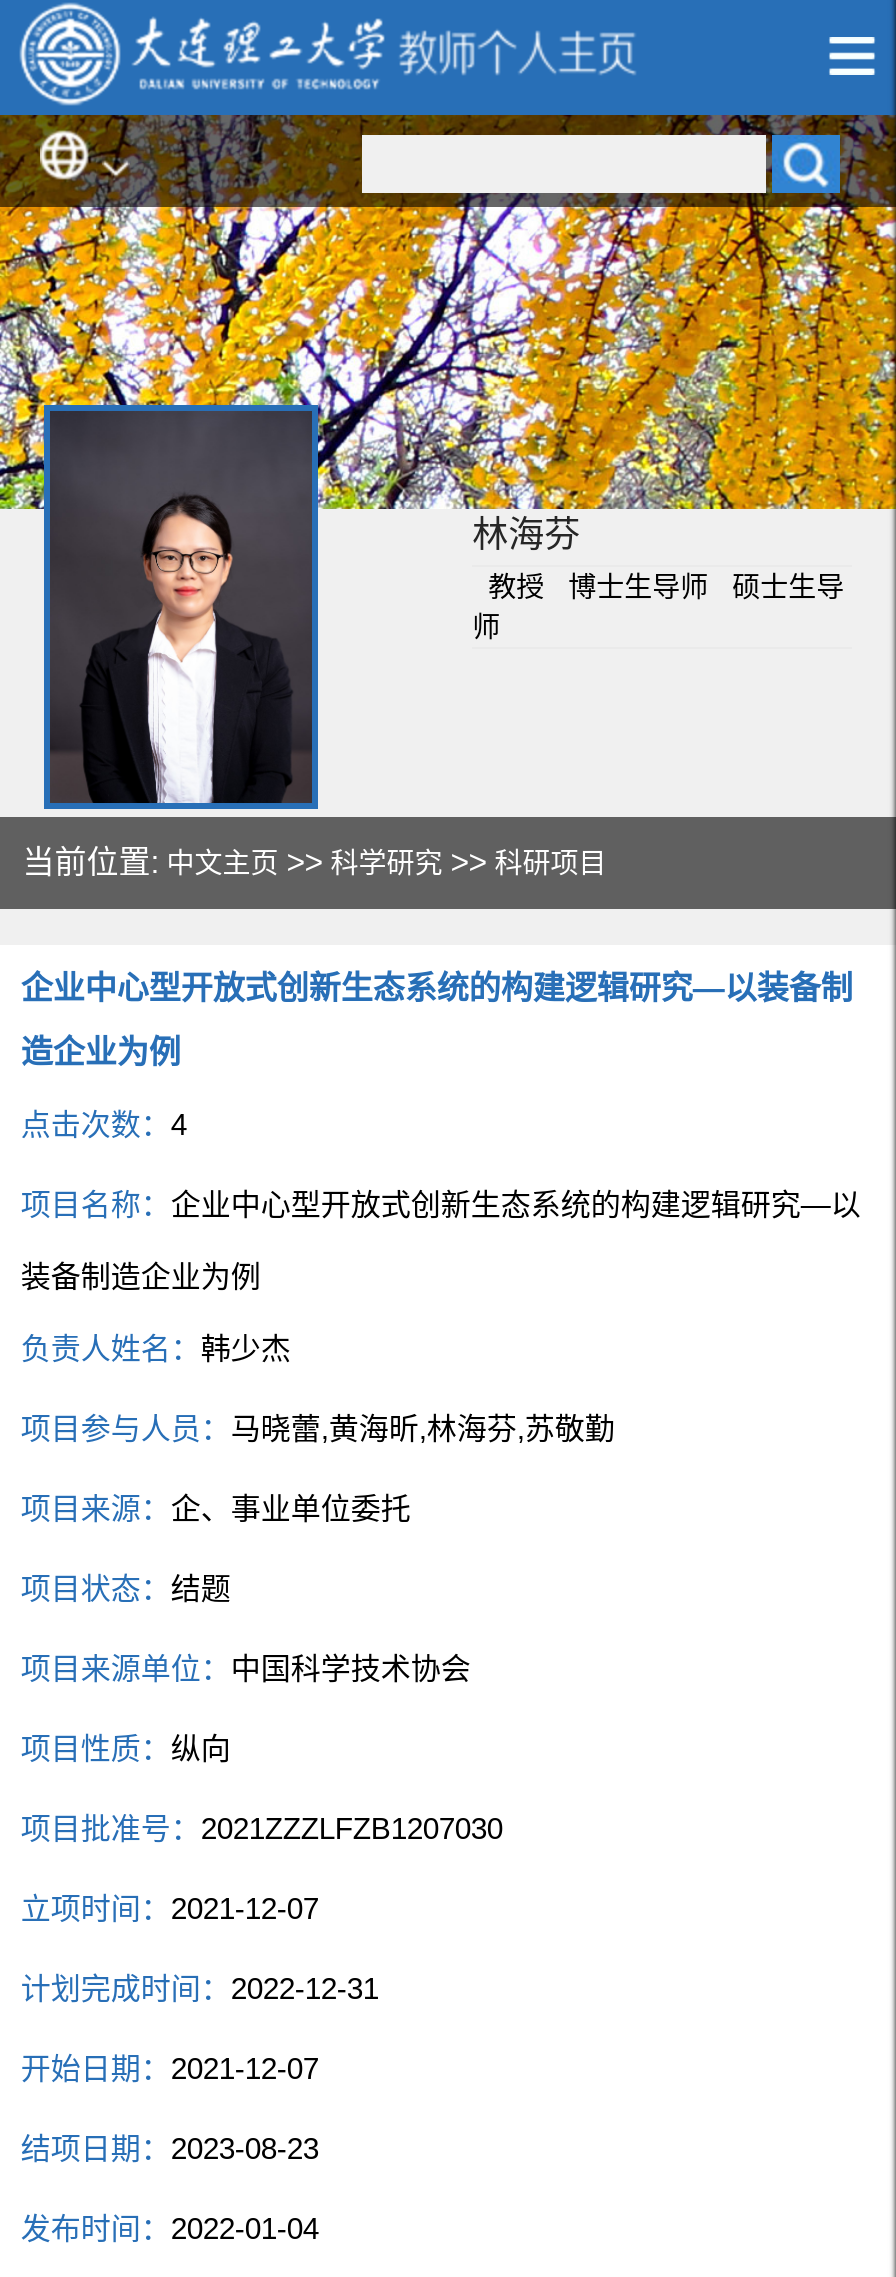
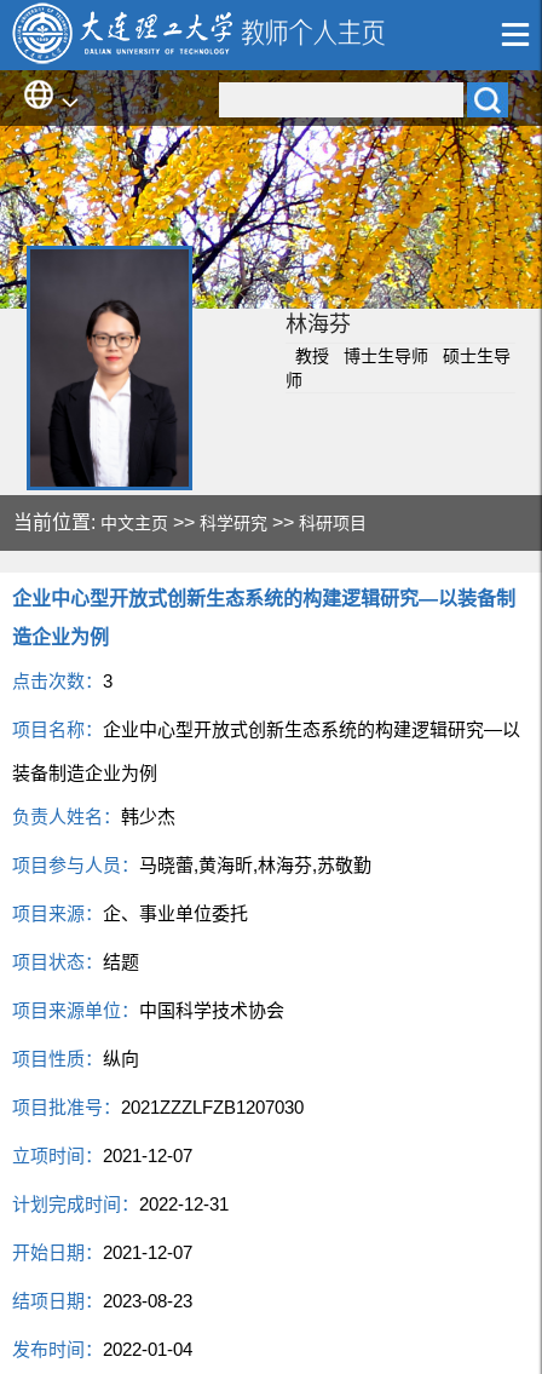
[21,1107,187,1141] 点击次数：4 -> [13,671,113,691] 点击次数：3

